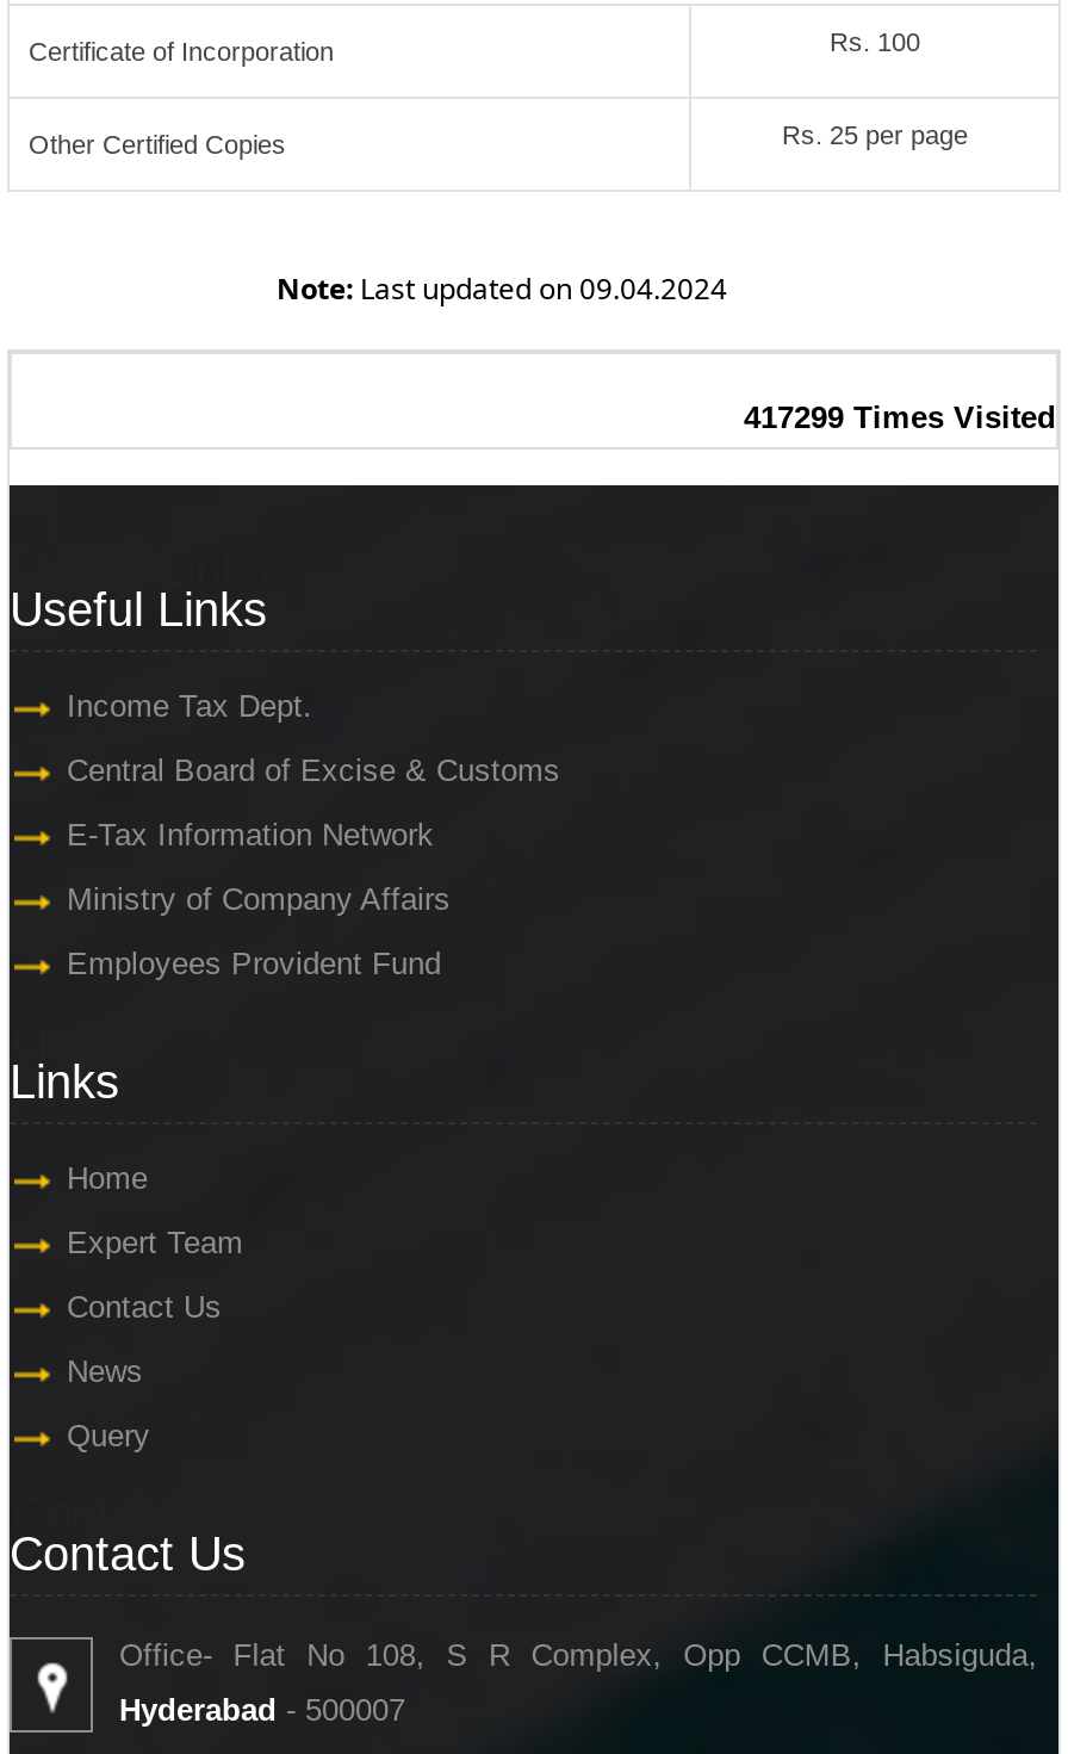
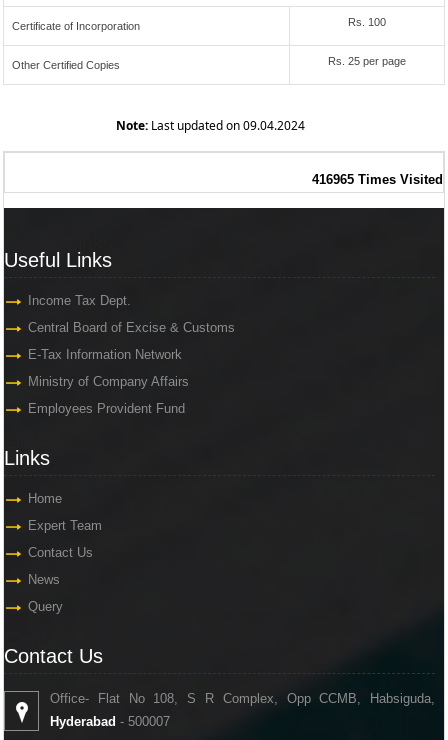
[744,399,1056,435] 417299 Times Visited -> [312,172,443,187] 416965 Times Visited

